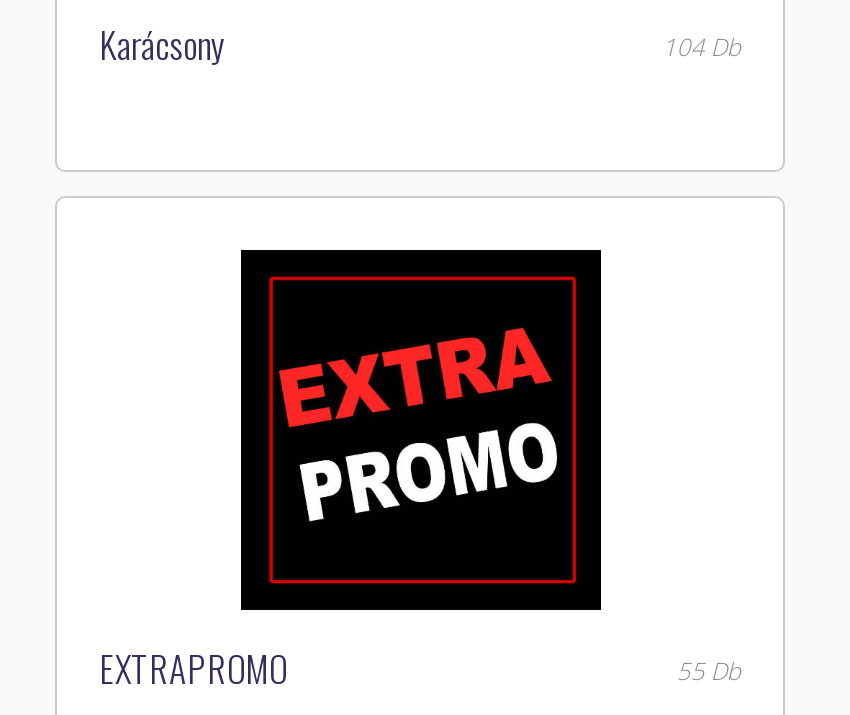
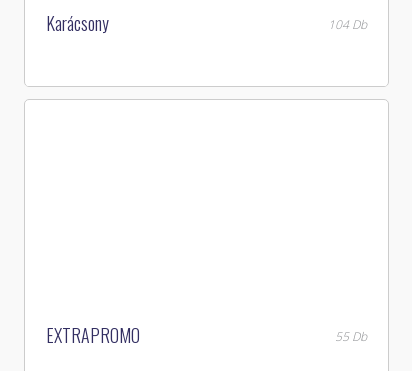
[239,248,603,612] [image] -> none

